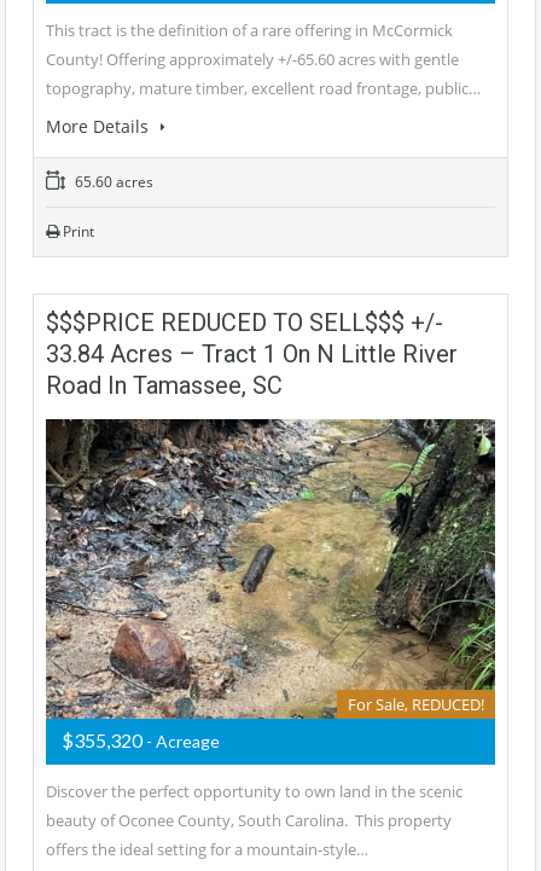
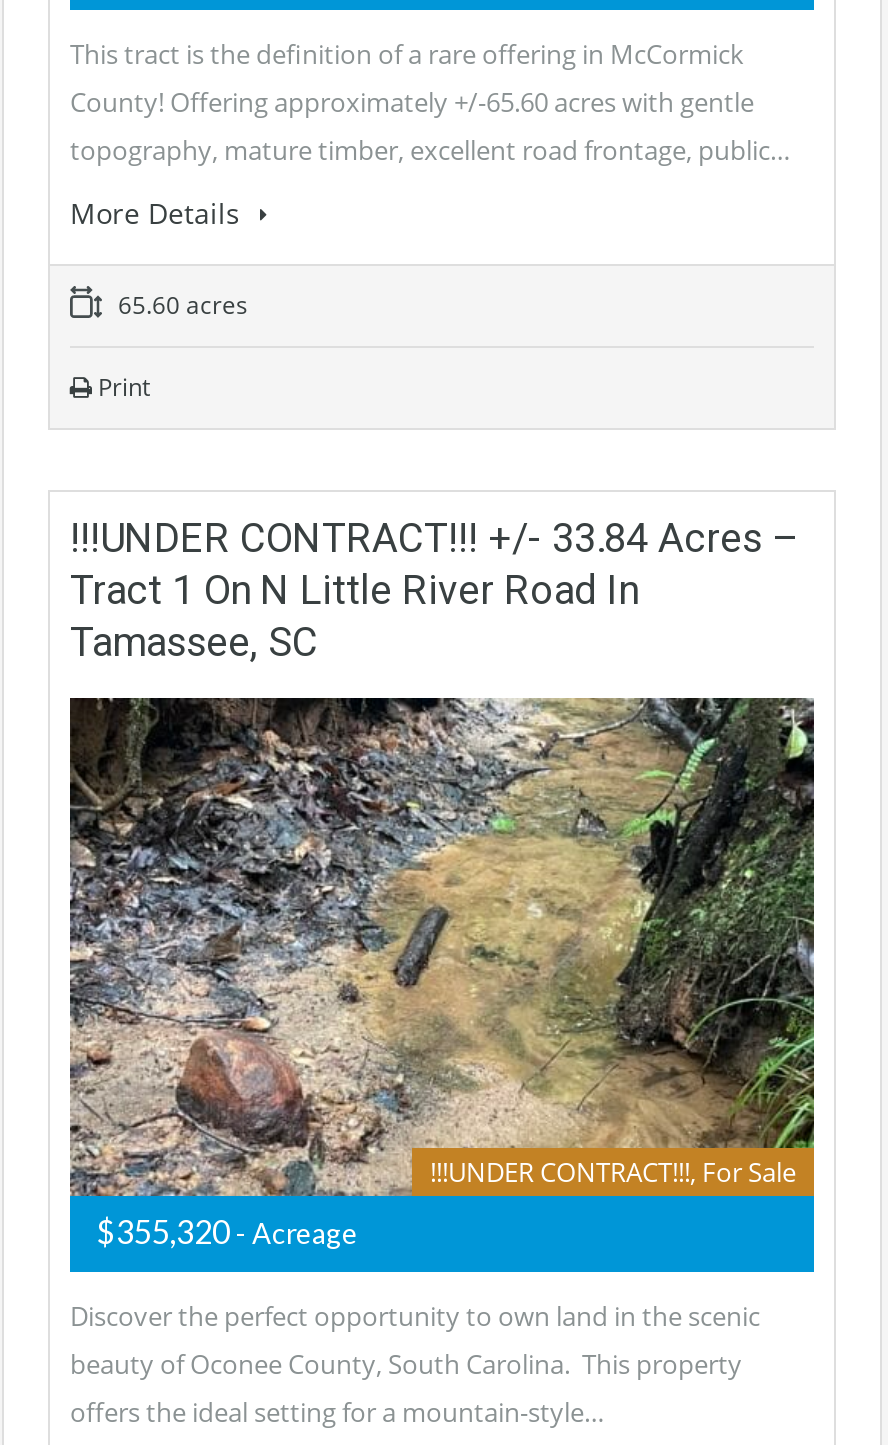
[46,308,458,400] $$$PRICE REDUCED TO SELL$$$ +/- | 33.84 Acres – Tract 1 On N Little River | Road In Tamassee, SC -> [70,514,800,666] !!!UNDER CONTRACT!!! +/- 33.84 Acres – | Tract 1 On N Little River Road In | Tamassee, SC
[348,694,484,716] For Sale, REDUCED! -> [430,1153,796,1189] !!!UNDER CONTRACT!!!, For Sale

